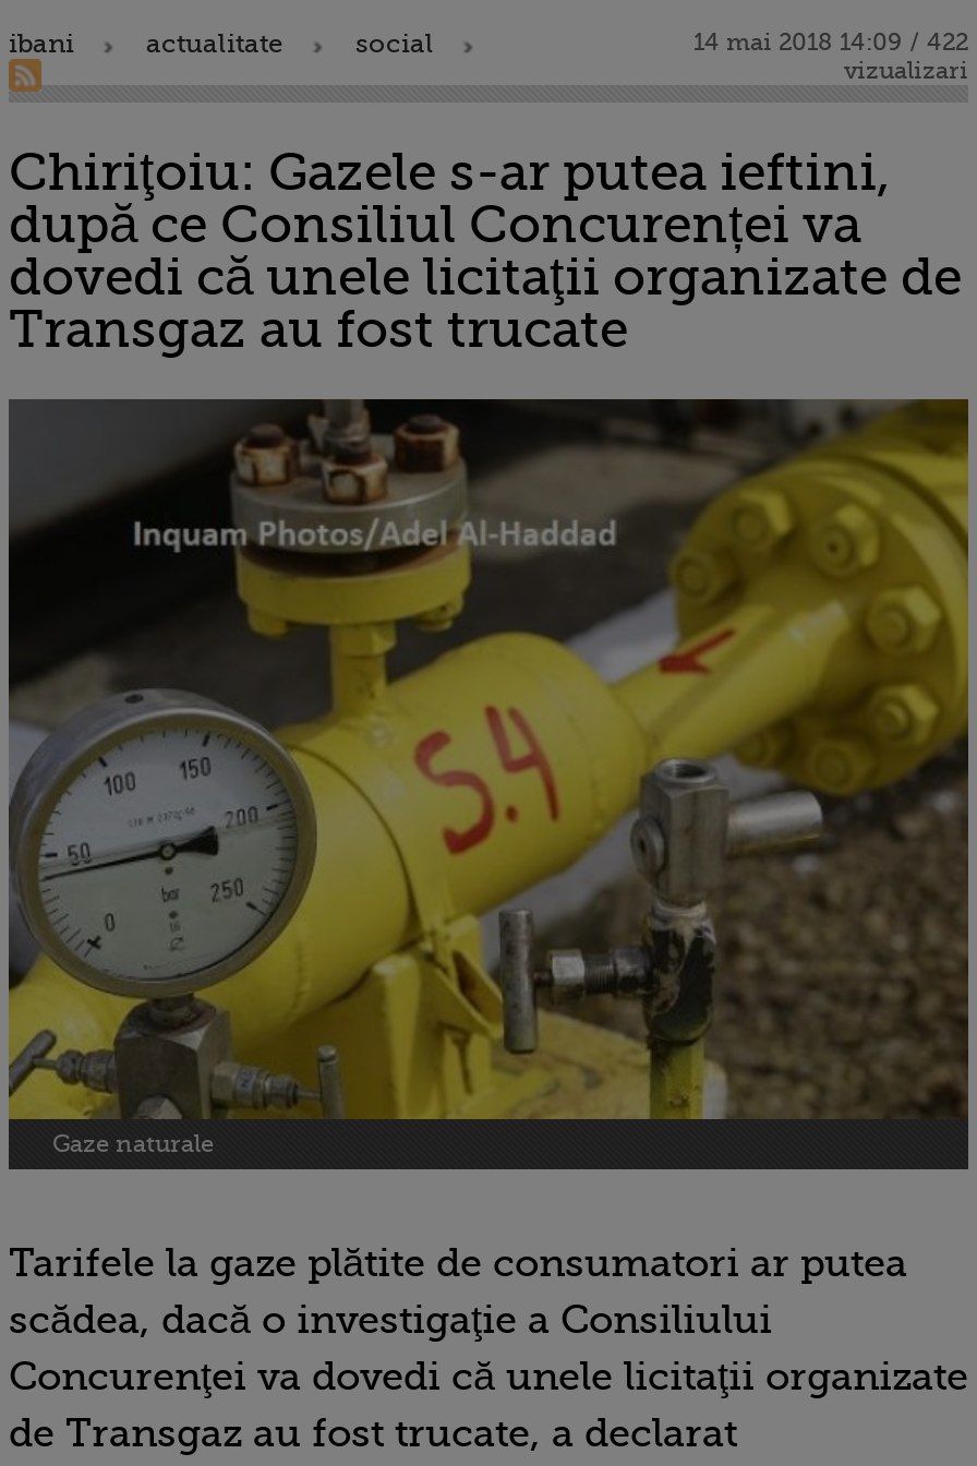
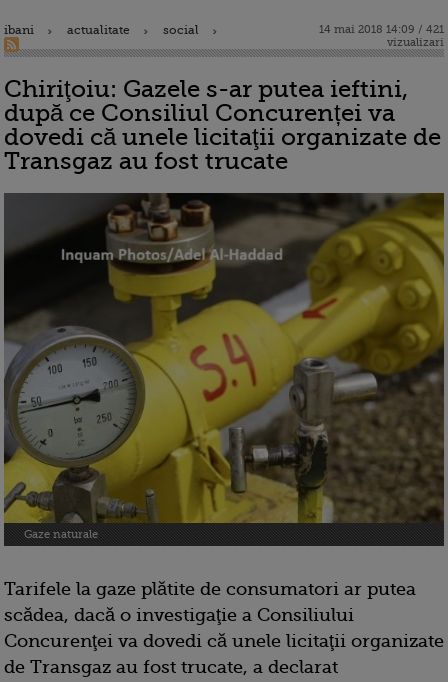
[693,28,968,57] 14 mai 2018 14:09 / 422 -> [319,23,444,36] 14 mai 2018 14:09 / 421

